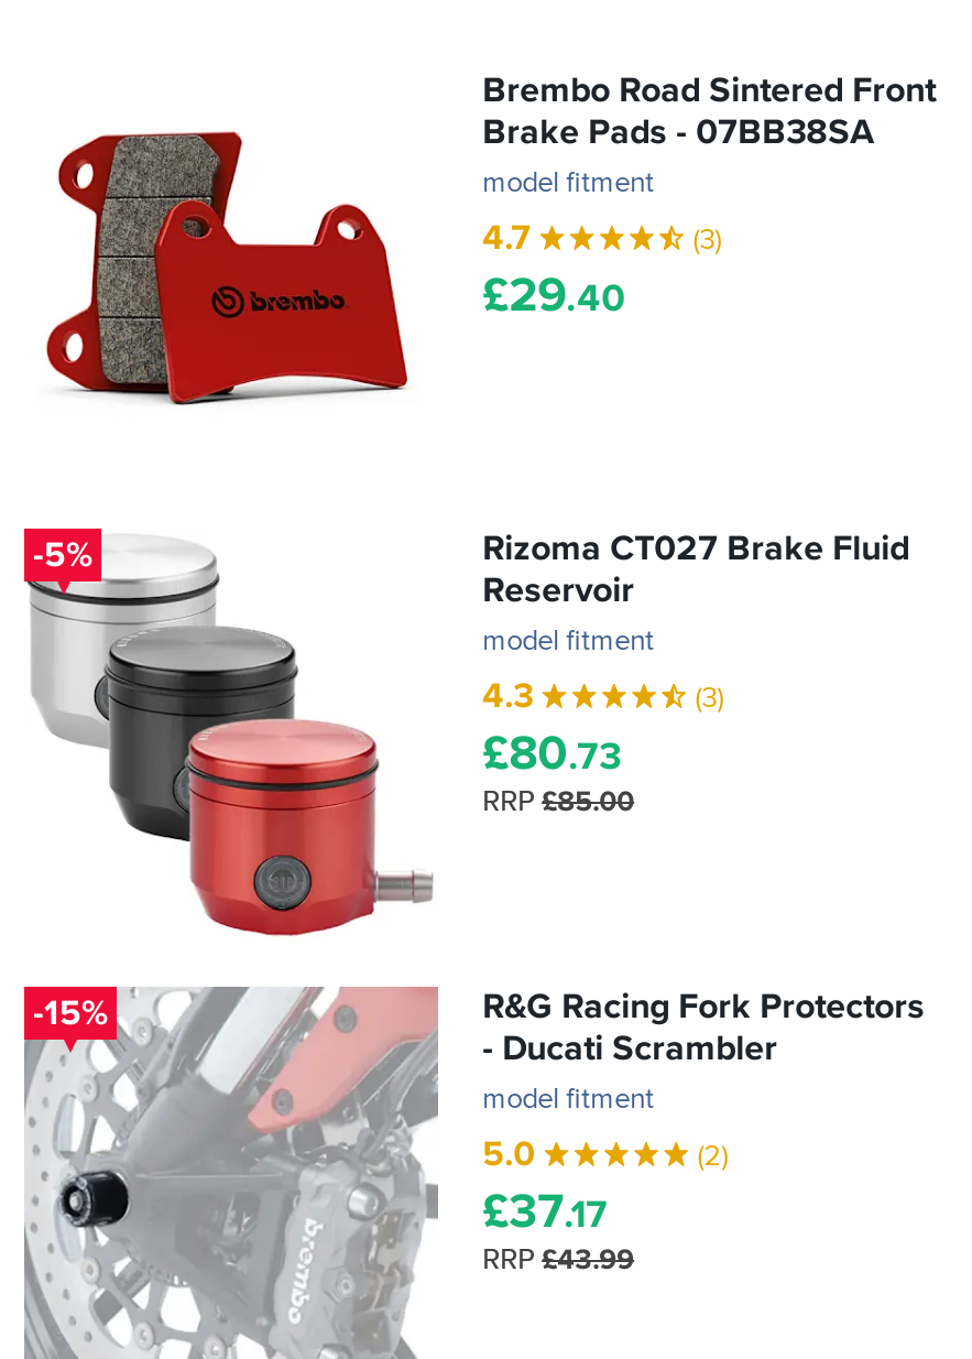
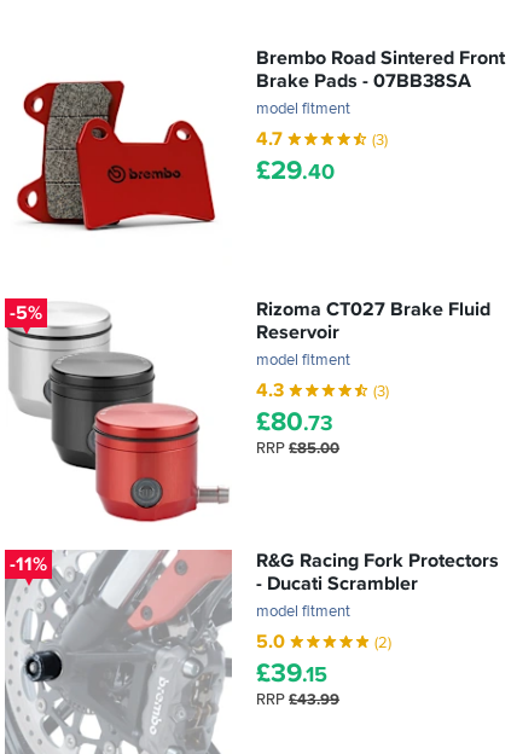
[33,992,108,1036] -15% -> [10,552,47,577] -11%
[482,1183,608,1241] £37.17 -> [256,658,327,689] £39.15

